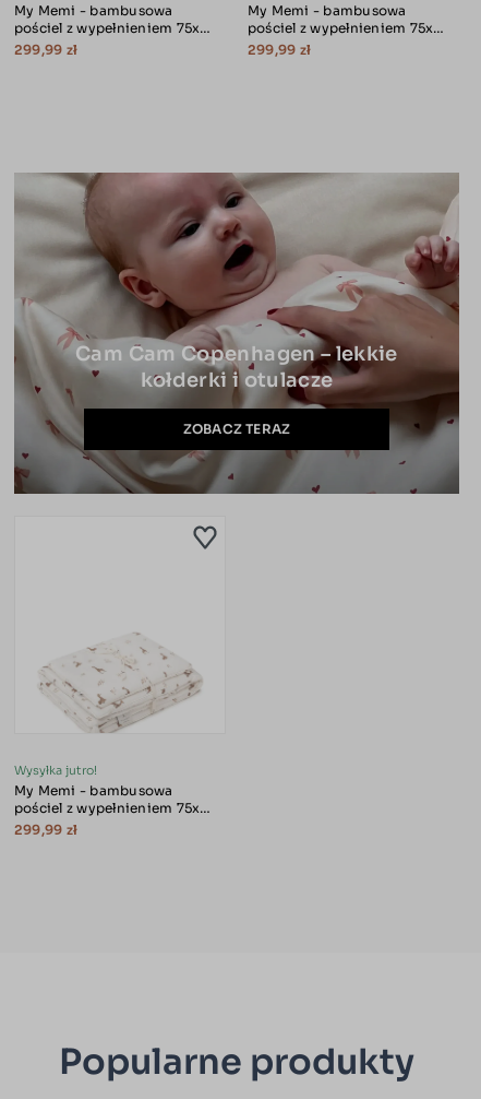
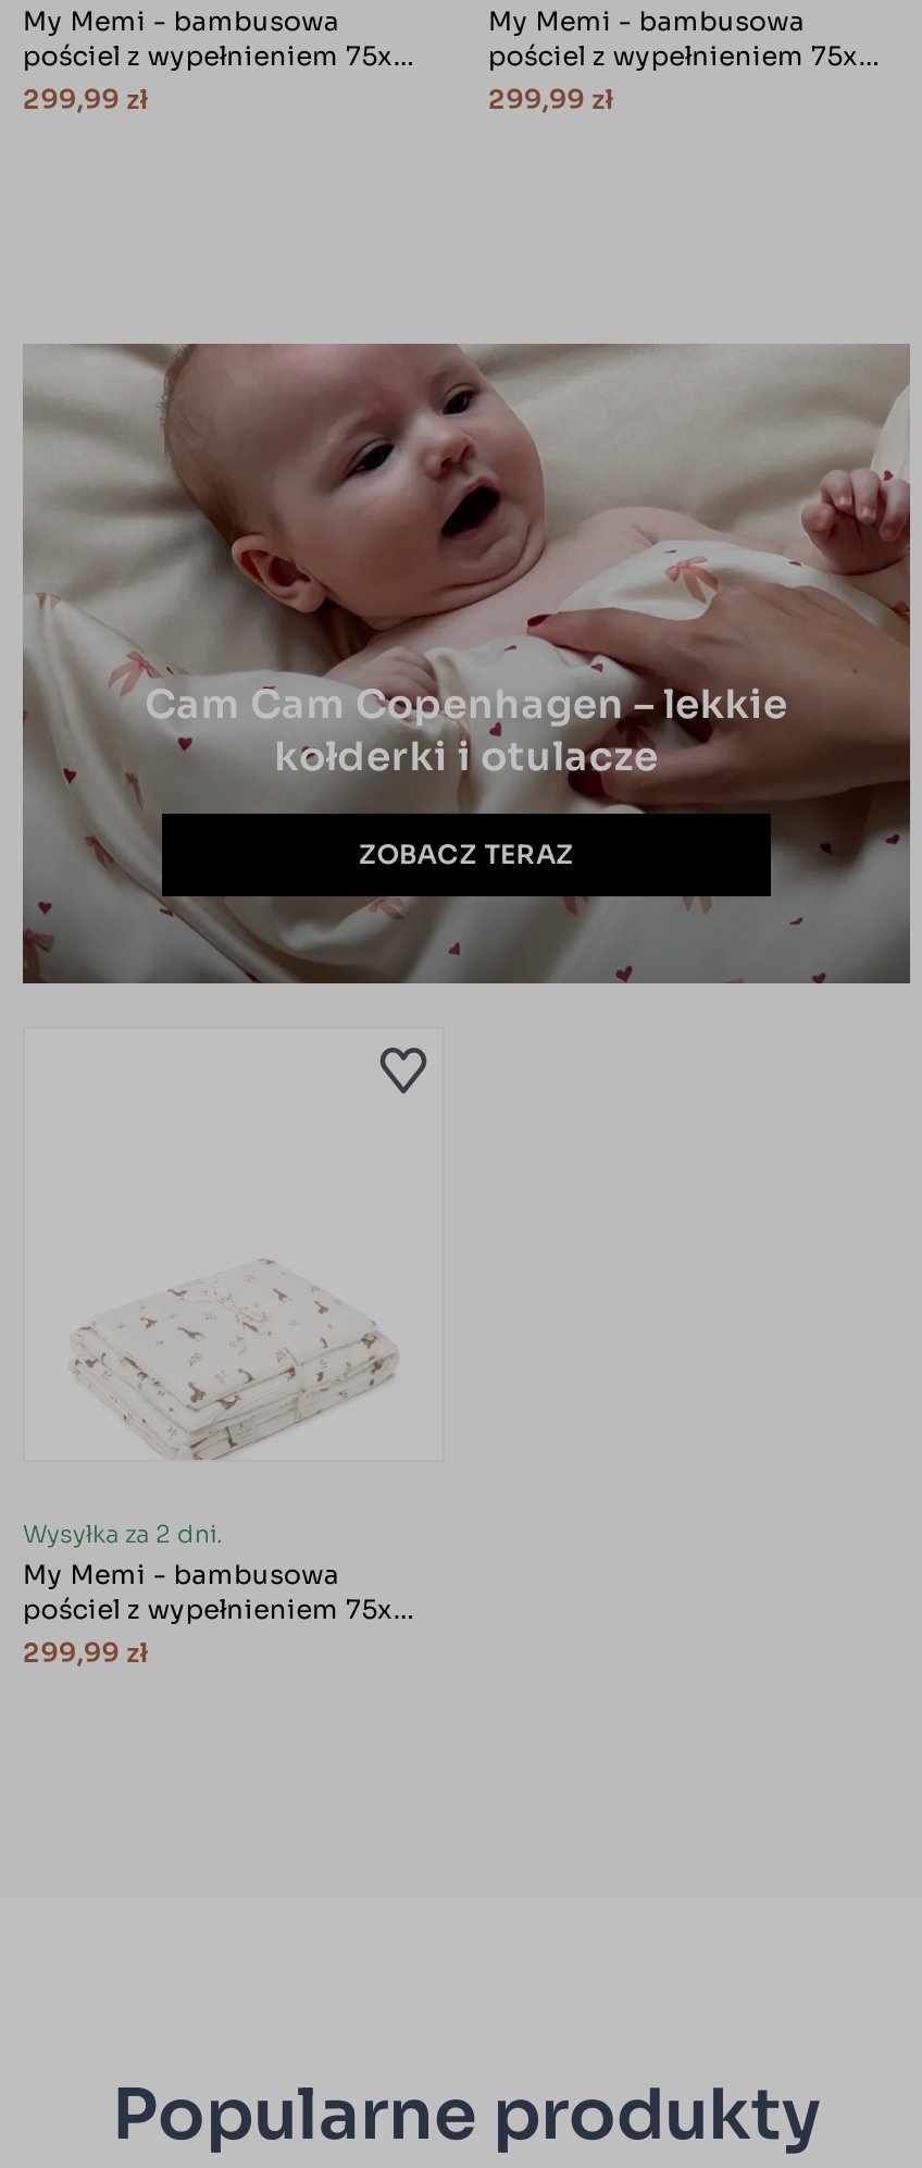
[14,763,97,778] Wysyłka jutro! -> [23,1519,223,1549] Wysyłka za 2 dni.

